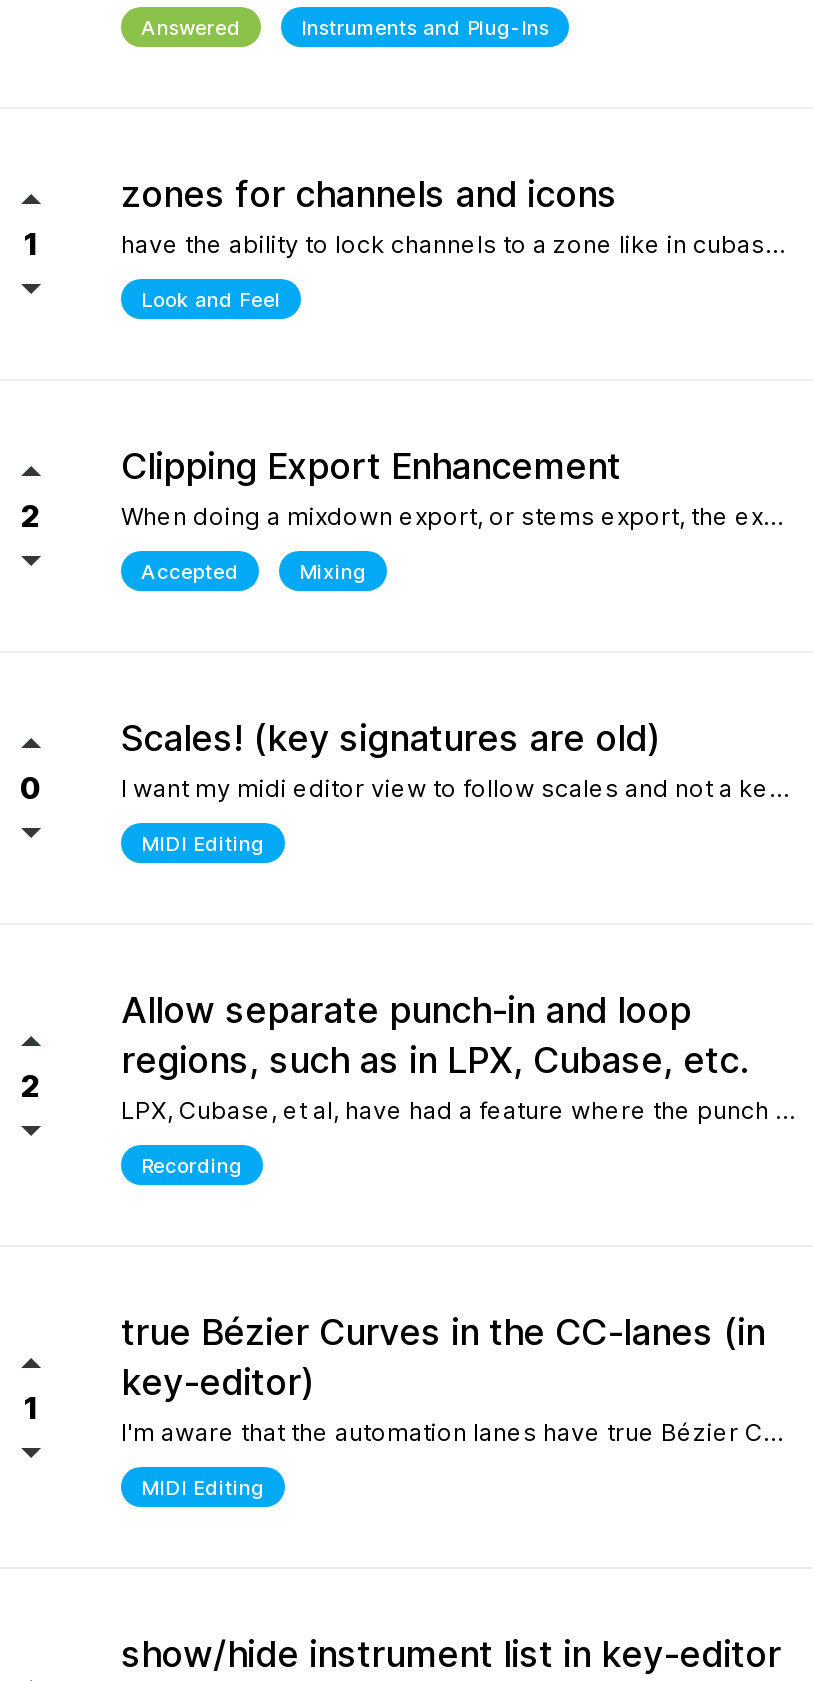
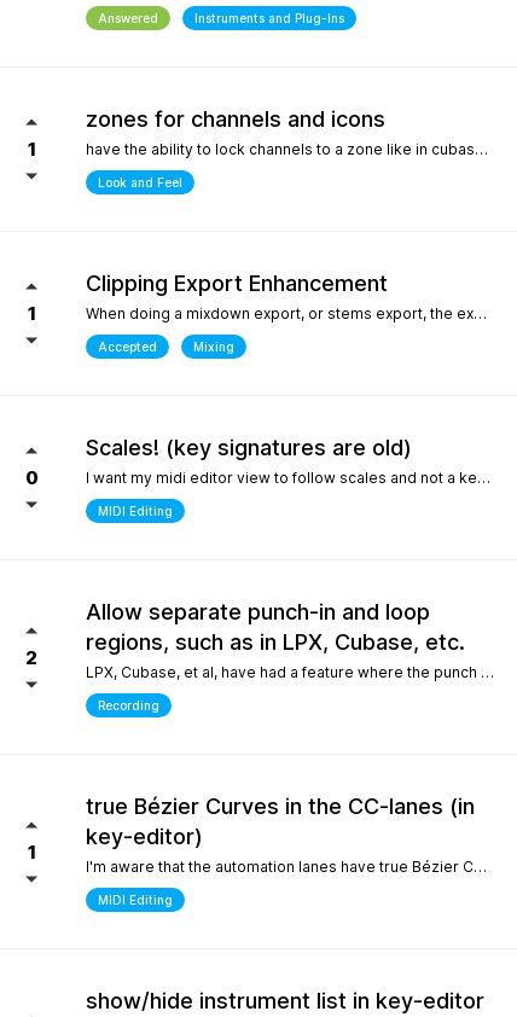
[21,497,41,535] 2 -> [27,302,36,325] 1

